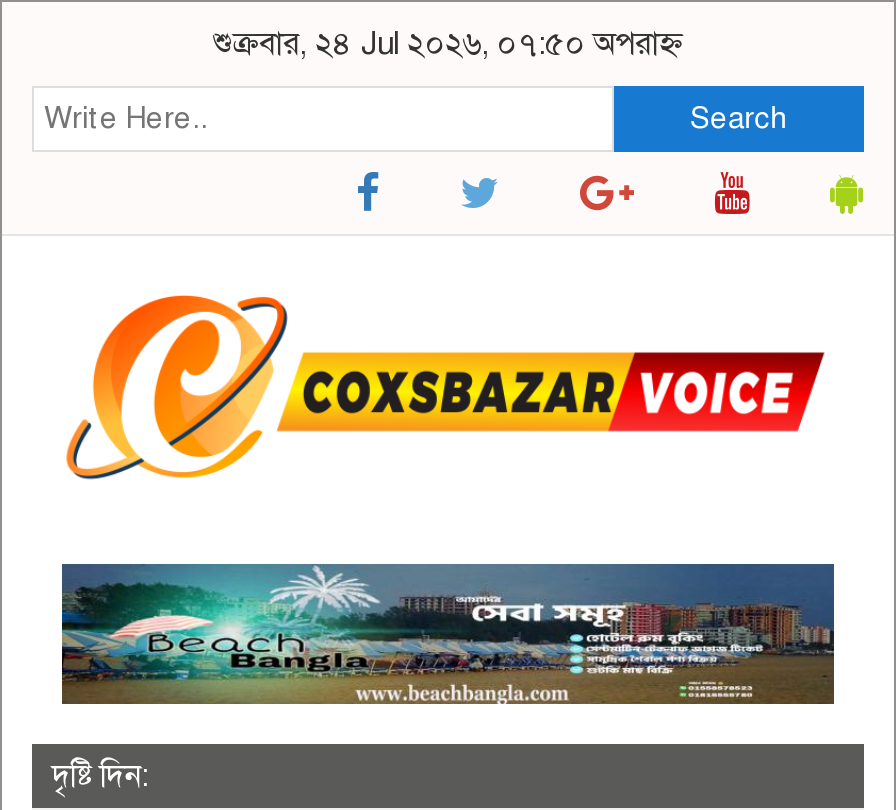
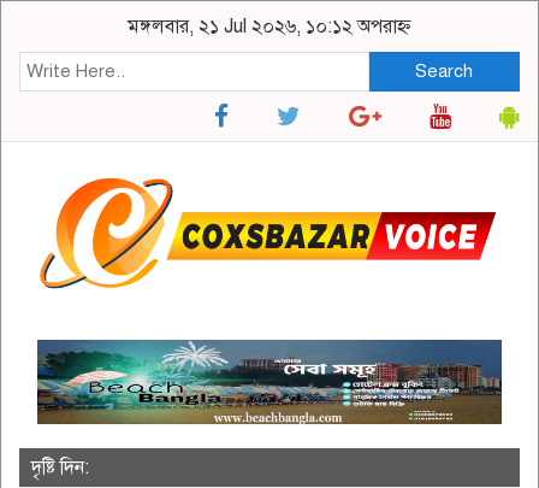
[213,24,683,64] শুক্রবার, ২৪ Jul ২০২৬, ০৭:৫০ অপরাহ্ন -> [128,14,411,39] মঙ্গলবার, ২১ Jul ২০২৬, ১০:১২ অপরাহ্ন

